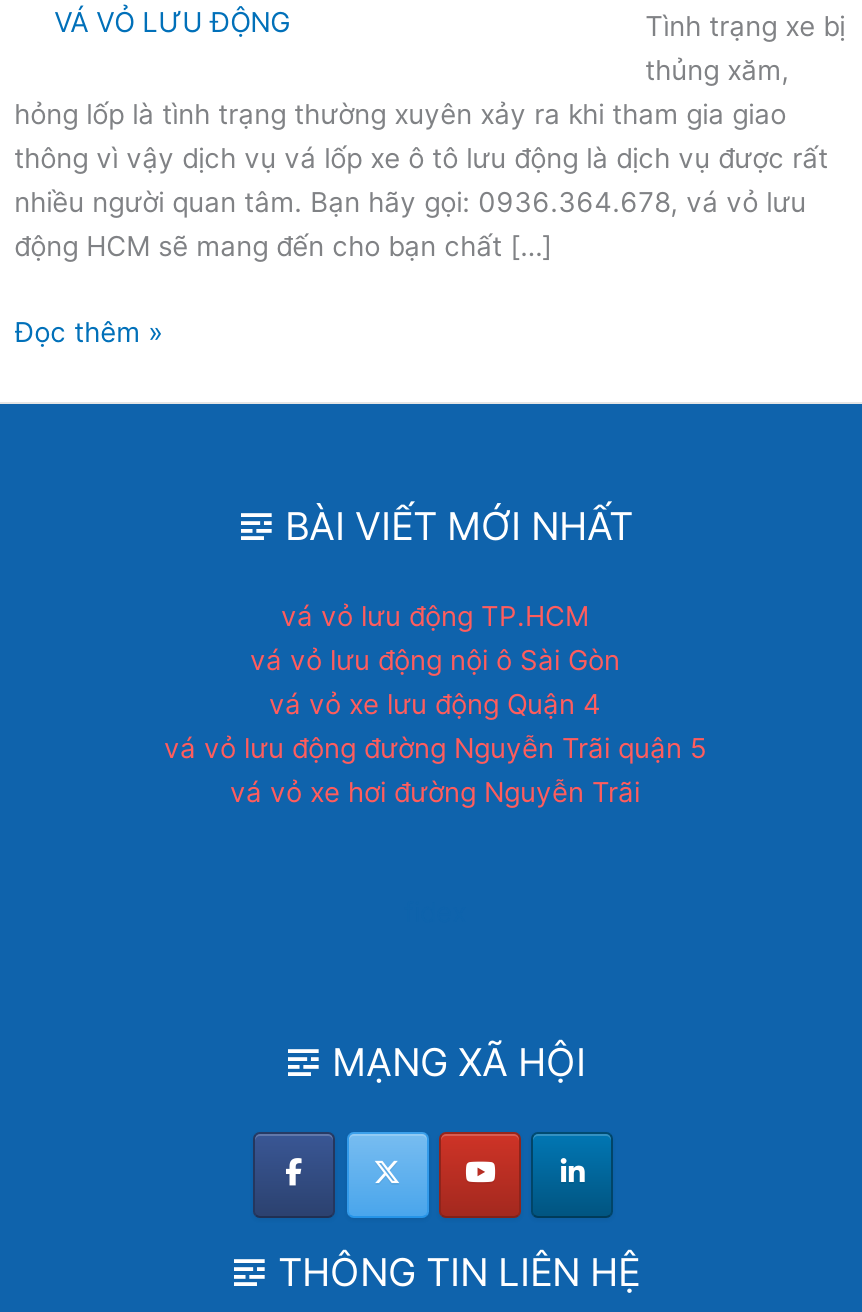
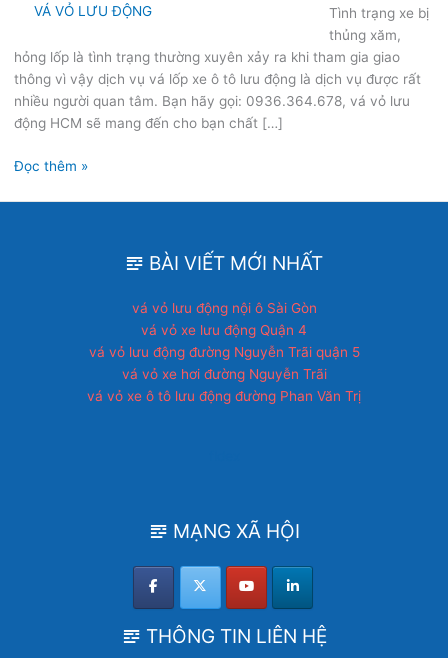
[281,599,589,631] vá vỏ lưu động TP.HCM -> none
moved [164,643,706,807] -> [88,299,359,381]: vá vỏ lưu động nội ô Sài Gòn | vá vỏ xe lưu động Quận 4 | vá vỏ lưu động đường Nguyễn Trãi quận 5 | vá vỏ xe hơi đường Nguyễn Trãi
none -> [87,387,361,403] vá vỏ xe ô tô lưu động đường Phan Văn Trị

